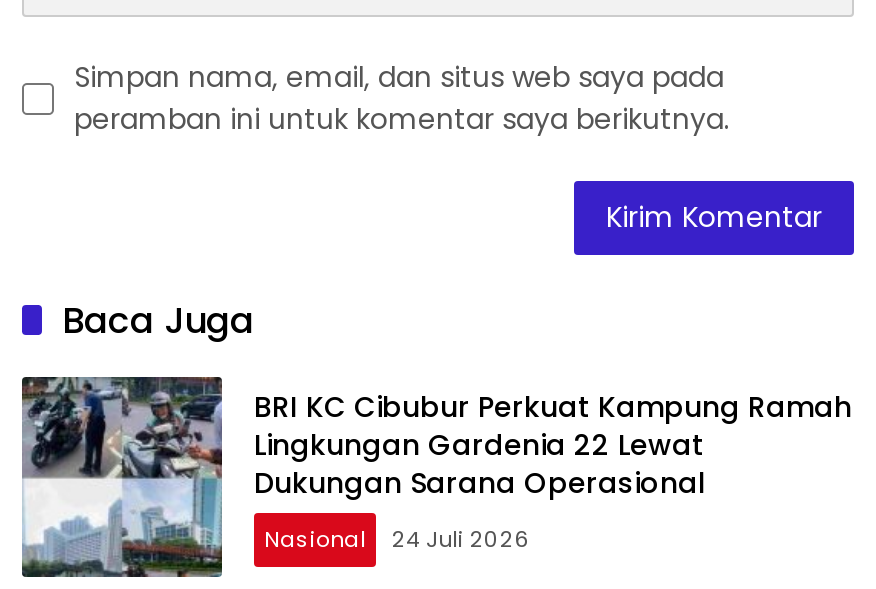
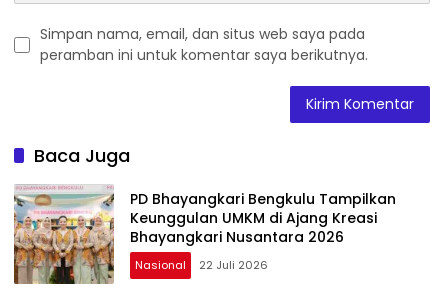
[20,375,852,579] [image] | BRI KC Cibubur Perkuat Kampung Ramah | Lingkungan Gardenia 22 Lewat | Dukungan Sarana Operasional -> [13,184,396,285] [image] | PD Bhayangkari Bengkulu Tampilkan | Keunggulan UMKM di Ajang Kreasi | Bhayangkari Nusantara 2026
[264,523,530,555] Nasional 24 Juli 2026 -> [135,257,268,273] Nasional 22 Juli 2026

